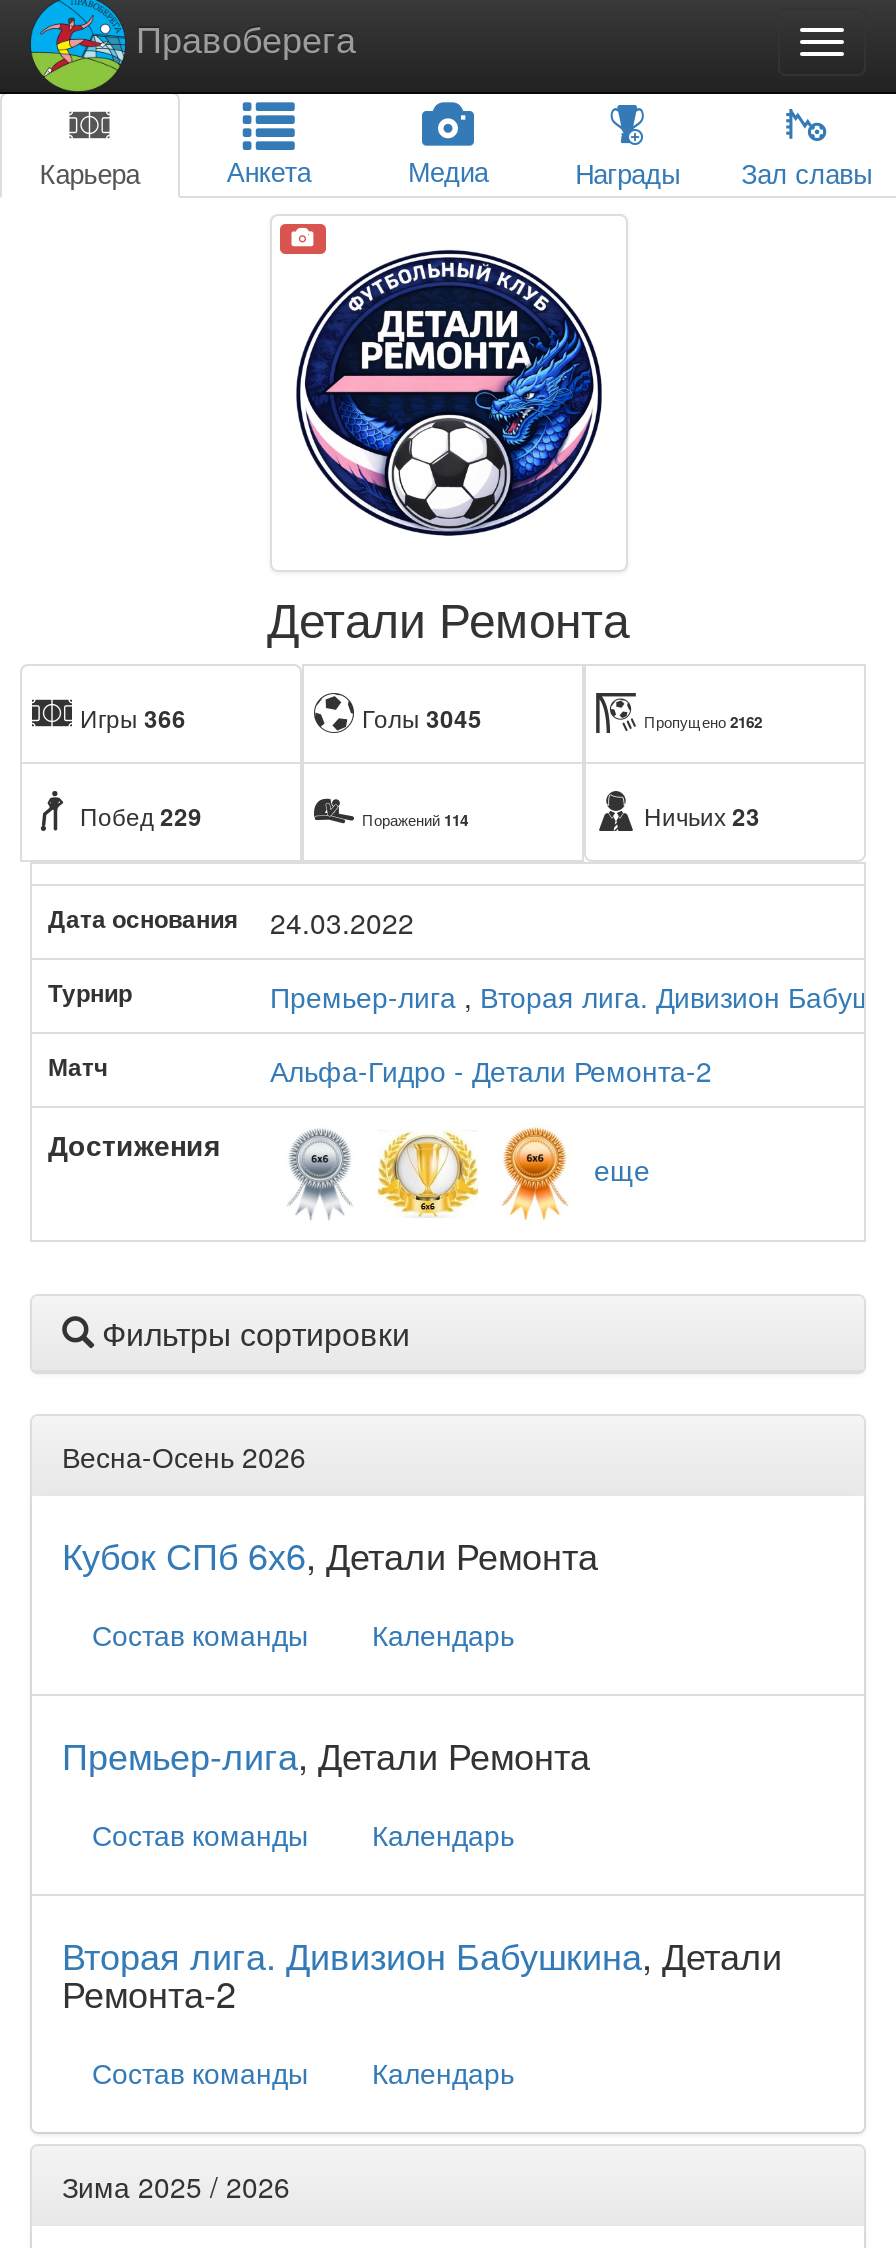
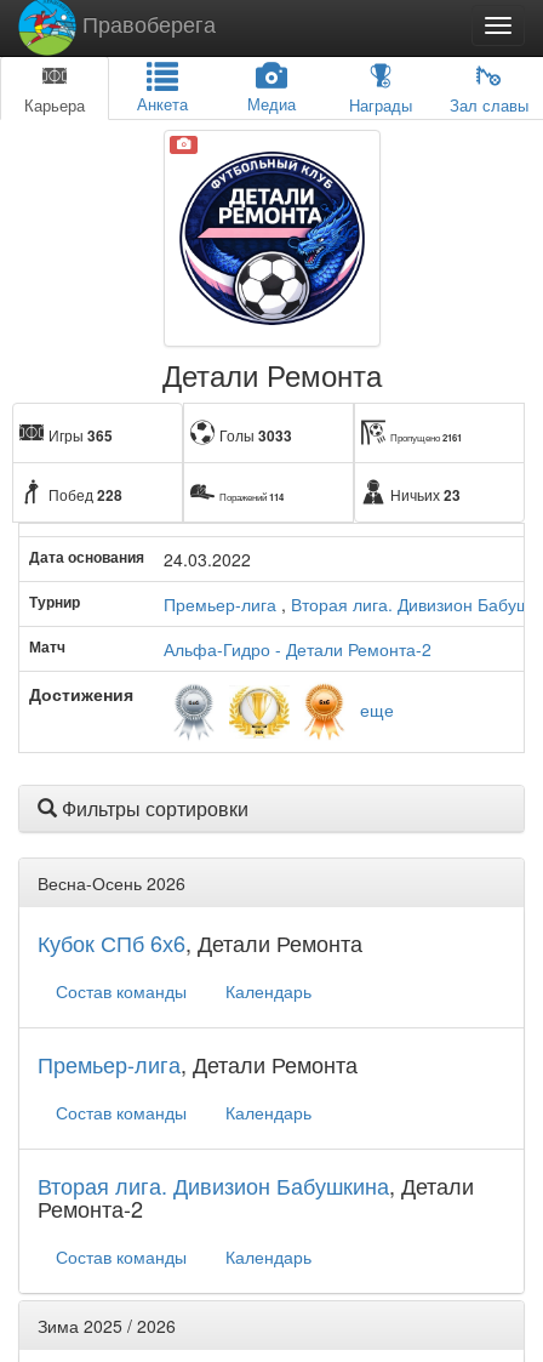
[80,700,186,736] Игры 366 -> [48,424,113,446] Игры 365
[362,700,482,736] Голы 3045 -> [219,424,292,446] Голы 3033
[644,710,762,732] Пропущено 2162 -> [390,431,462,444] Пропущено 2161
[80,798,202,834] Побед 229 -> [48,484,122,506] Побед 228

